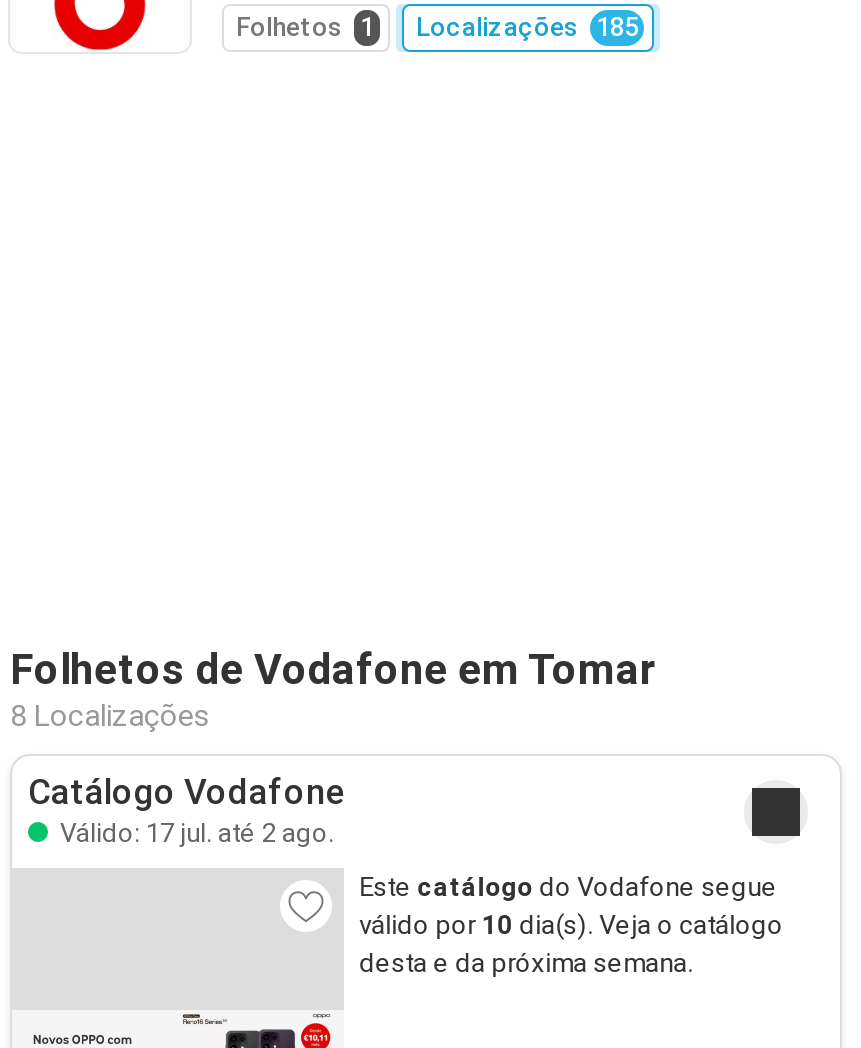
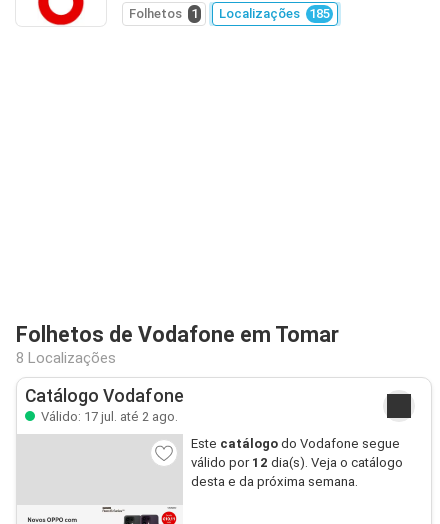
[359,910,783,940] válido por 10 dia(s). Veja o catálogo -> [191,455,403,470] válido por 12 dia(s). Veja o catálogo

